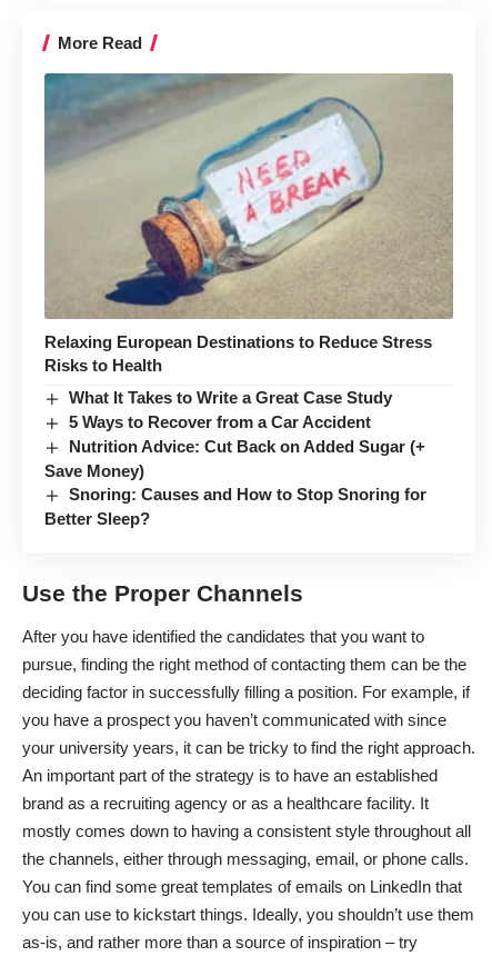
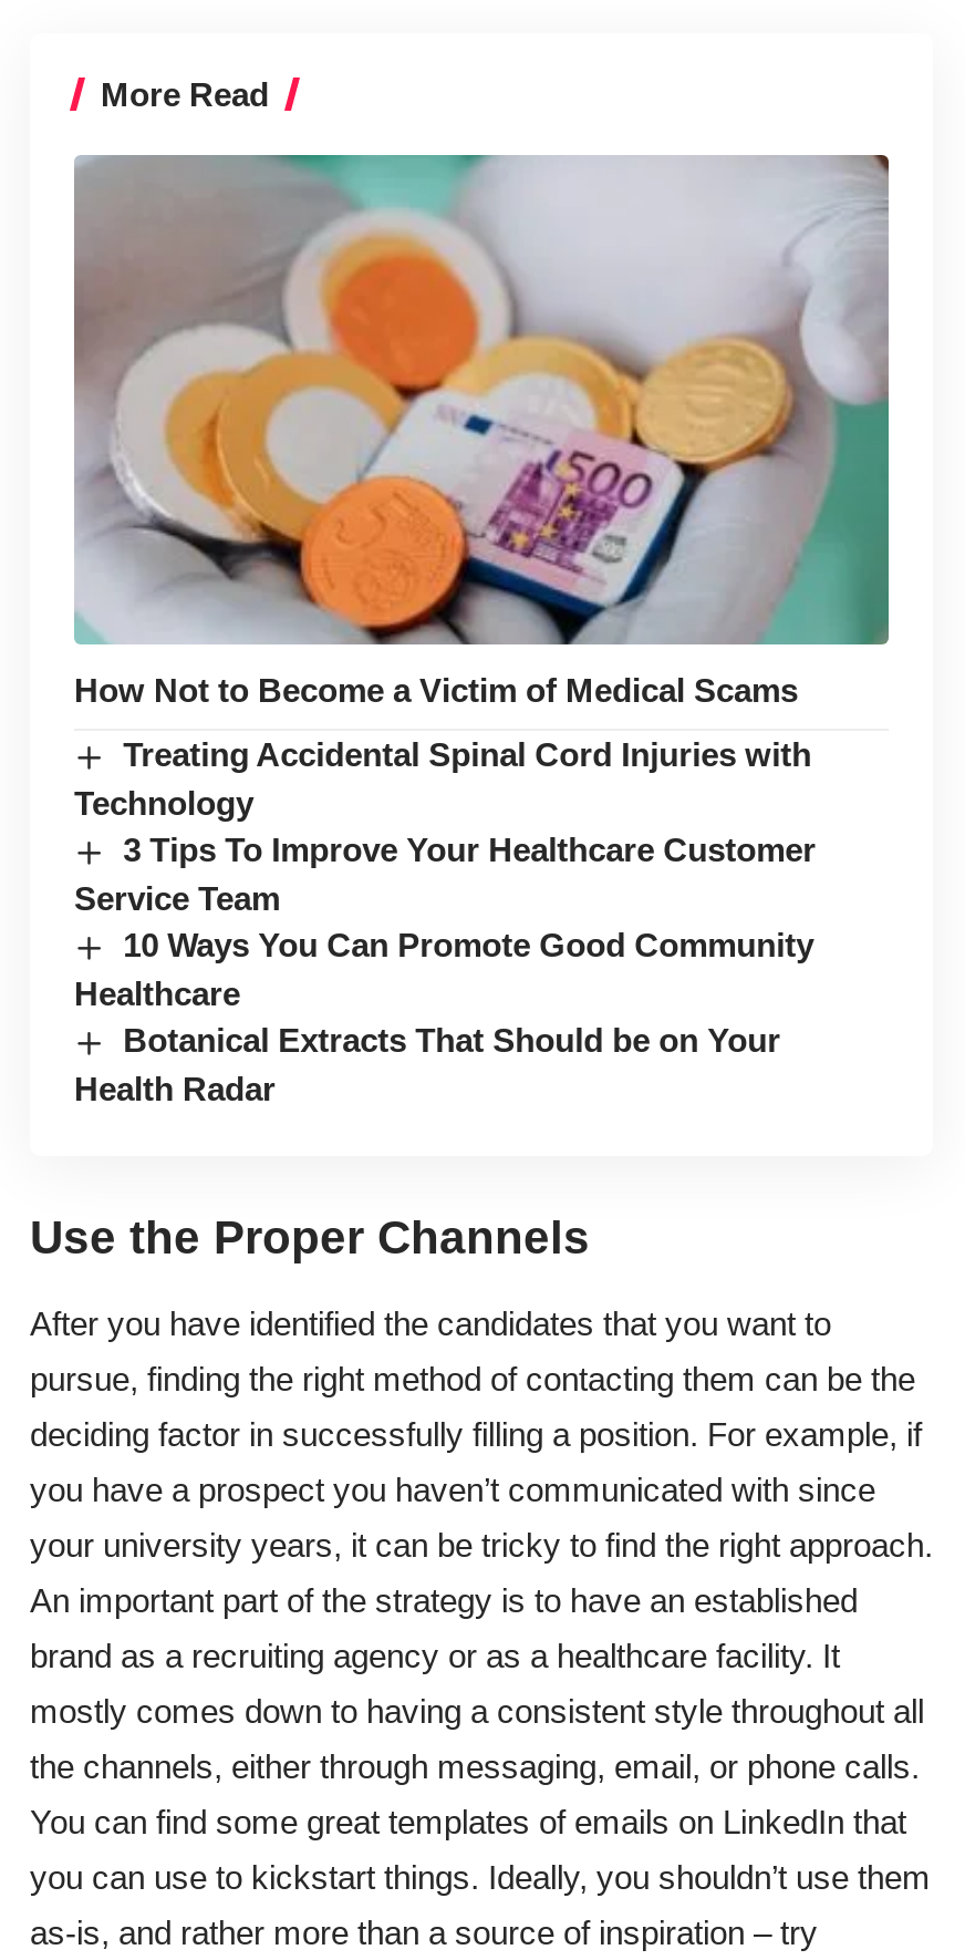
[43,72,454,375] [image] | Relaxing European Destinations to Reduce Stress | Risks to Health -> [74,155,891,709] [image] | How Not to Become a Victim of Medical Scams
[44,388,427,528] What It Takes to Write a Great Case Study | 5 Ways to Recover from a Car Accident | Nutrition Advice: Cut Back on Added Sugar (+ | Save Money) | Snoring: Causes and How to Stop Snoring for | Better Sleep? -> [74,736,816,1108] Treating Accidental Spinal Cord Injuries with | Technology | 3 Tips To Improve Your Healthcare Customer | Service Team | 10 Ways You Can Promote Good Community | Healthcare | Botanical Extracts That Should be on Your | Health Radar

